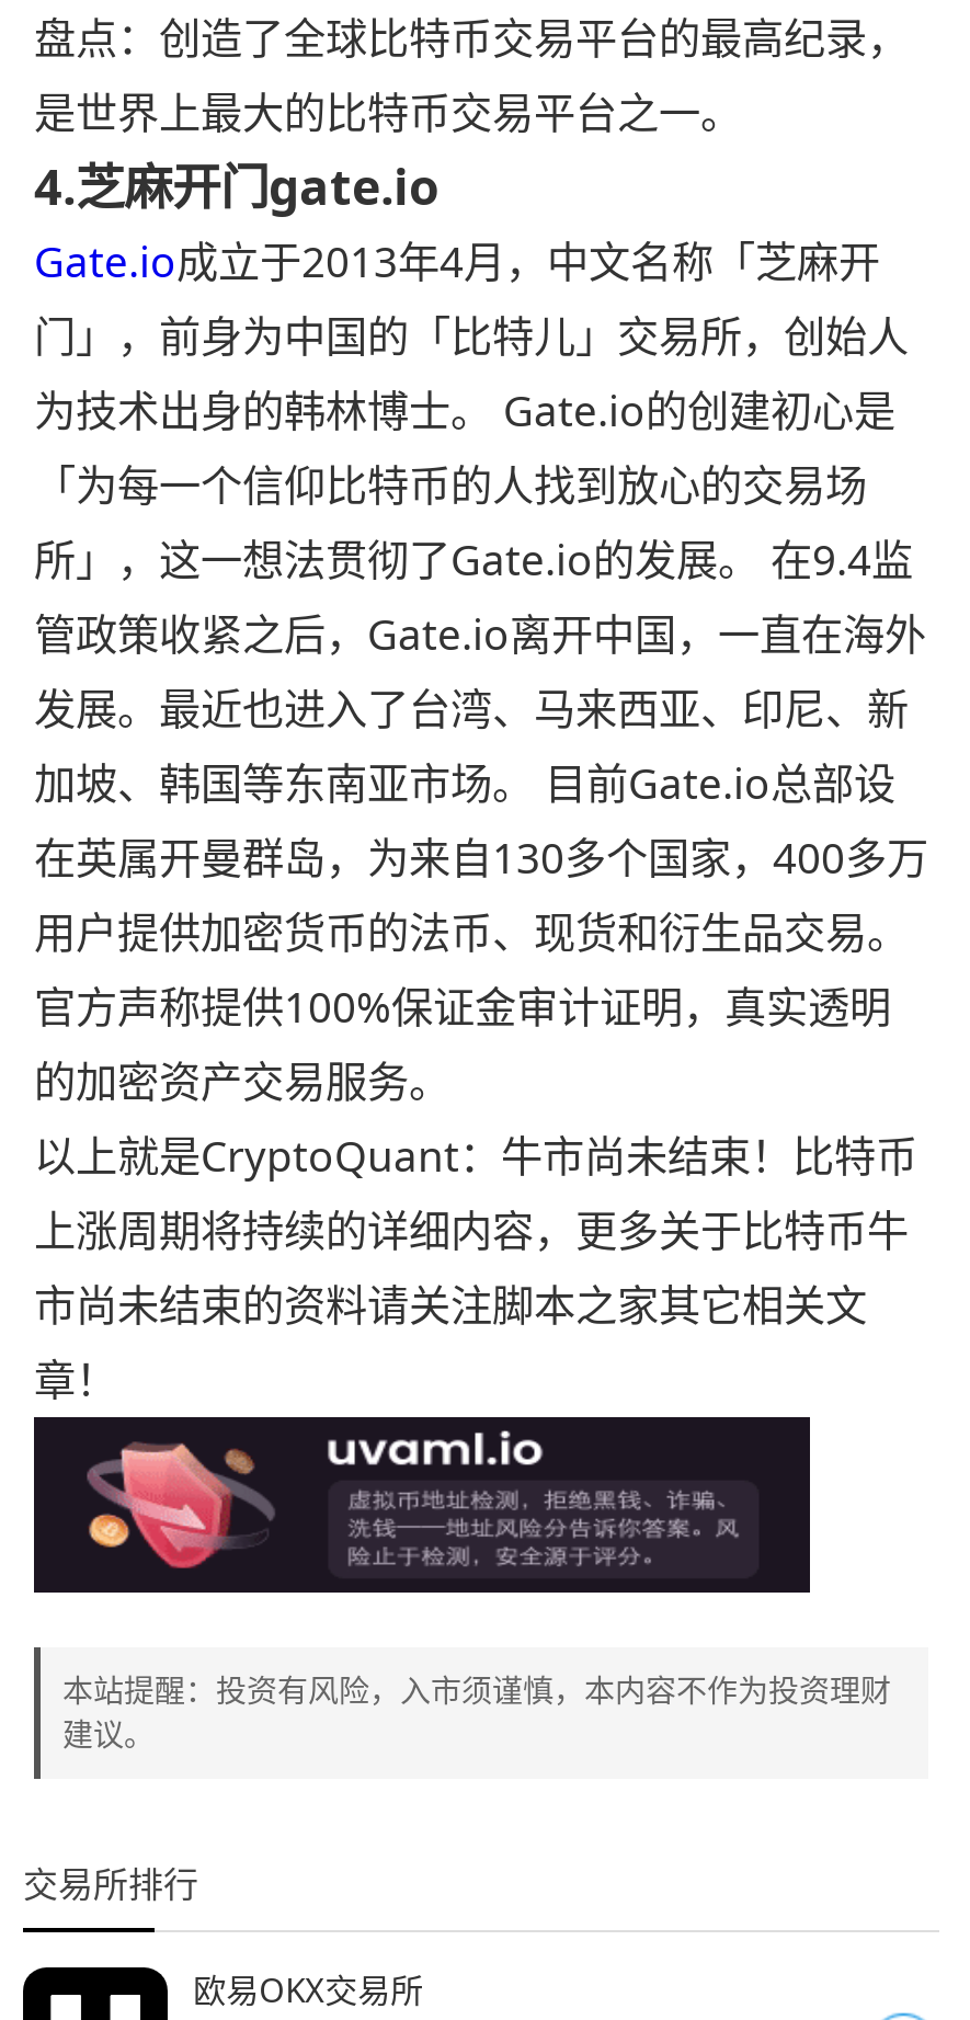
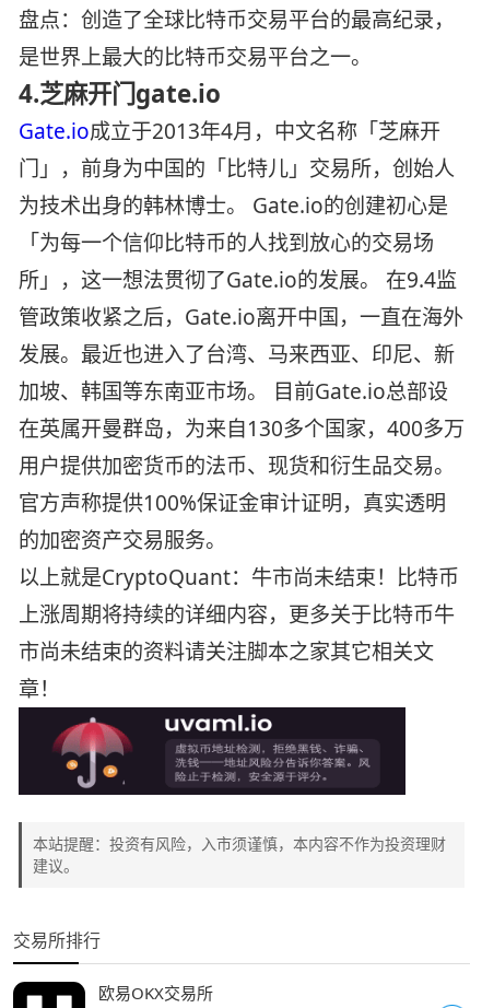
[87,1439,275,1579] [image] -> [46,716,138,789] [image]

